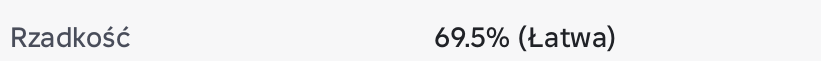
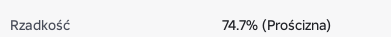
[434,18,616,54] 69.5% (Łatwa) -> [222,15,331,33] 74.7% (Prościzna)

